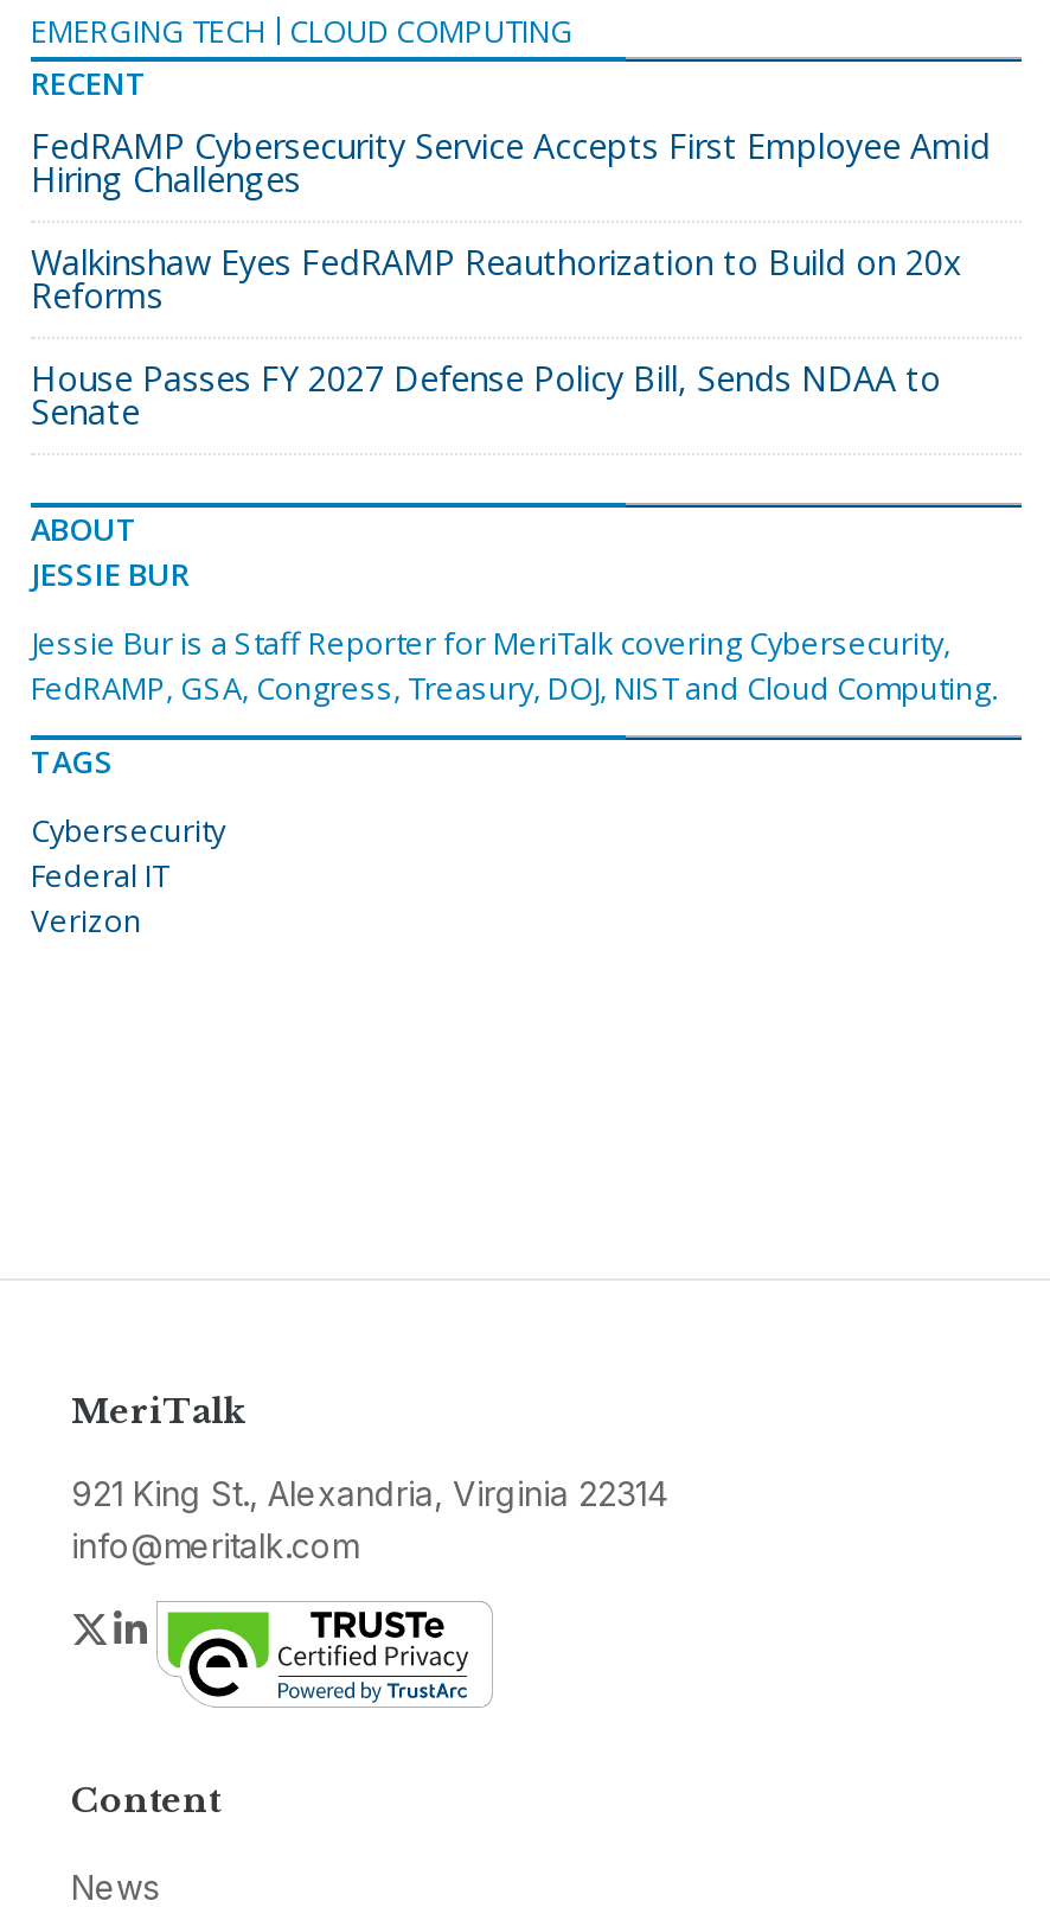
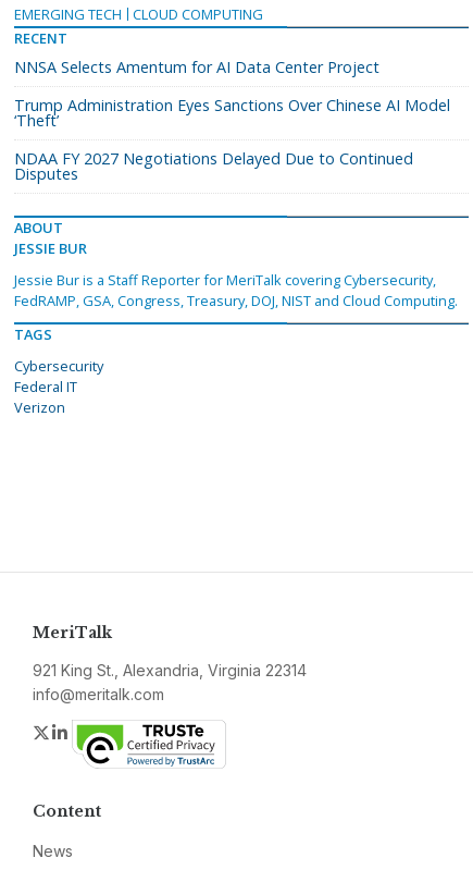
[31,124,991,202] FedRAMP Cybersecurity Service Accepts First Employee Amid | Hiring Challenges -> [14,57,379,77] NNSA Selects Amentum for AI Data Center Project
[31,240,962,318] Walkinshaw Eyes FedRAMP Reauthorization to Build on 20x | Reforms -> [14,95,450,131] Trump Administration Eyes Sanctions Over Chinese AI Model | ‘Theft’
[31,356,941,434] House Passes FY 2027 Defense Policy Bill, Sends NDAA to | Senate -> [14,148,413,184] NDAA FY 2027 Negotiations Delayed Due to Continued | Disputes

